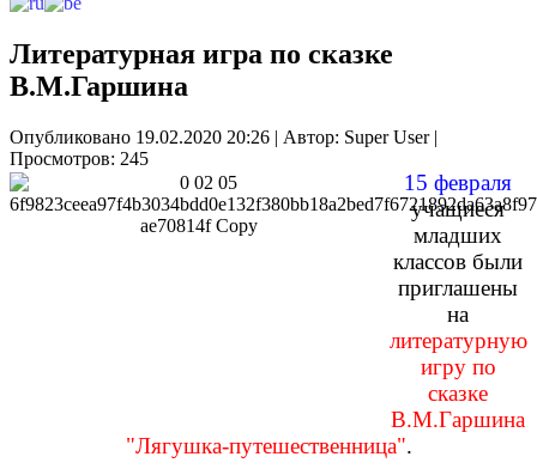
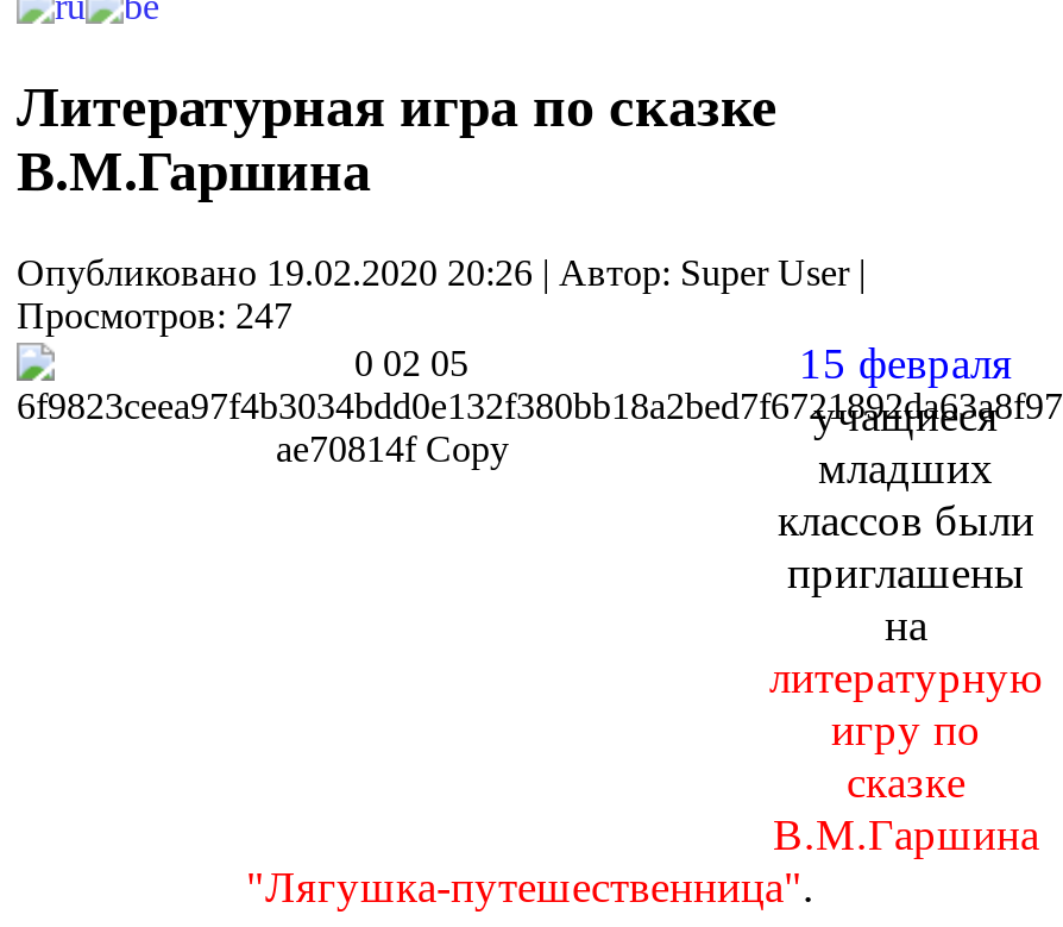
[10,148,149,168] Просмотров: 245 -> [17,294,293,335] Просмотров: 247

